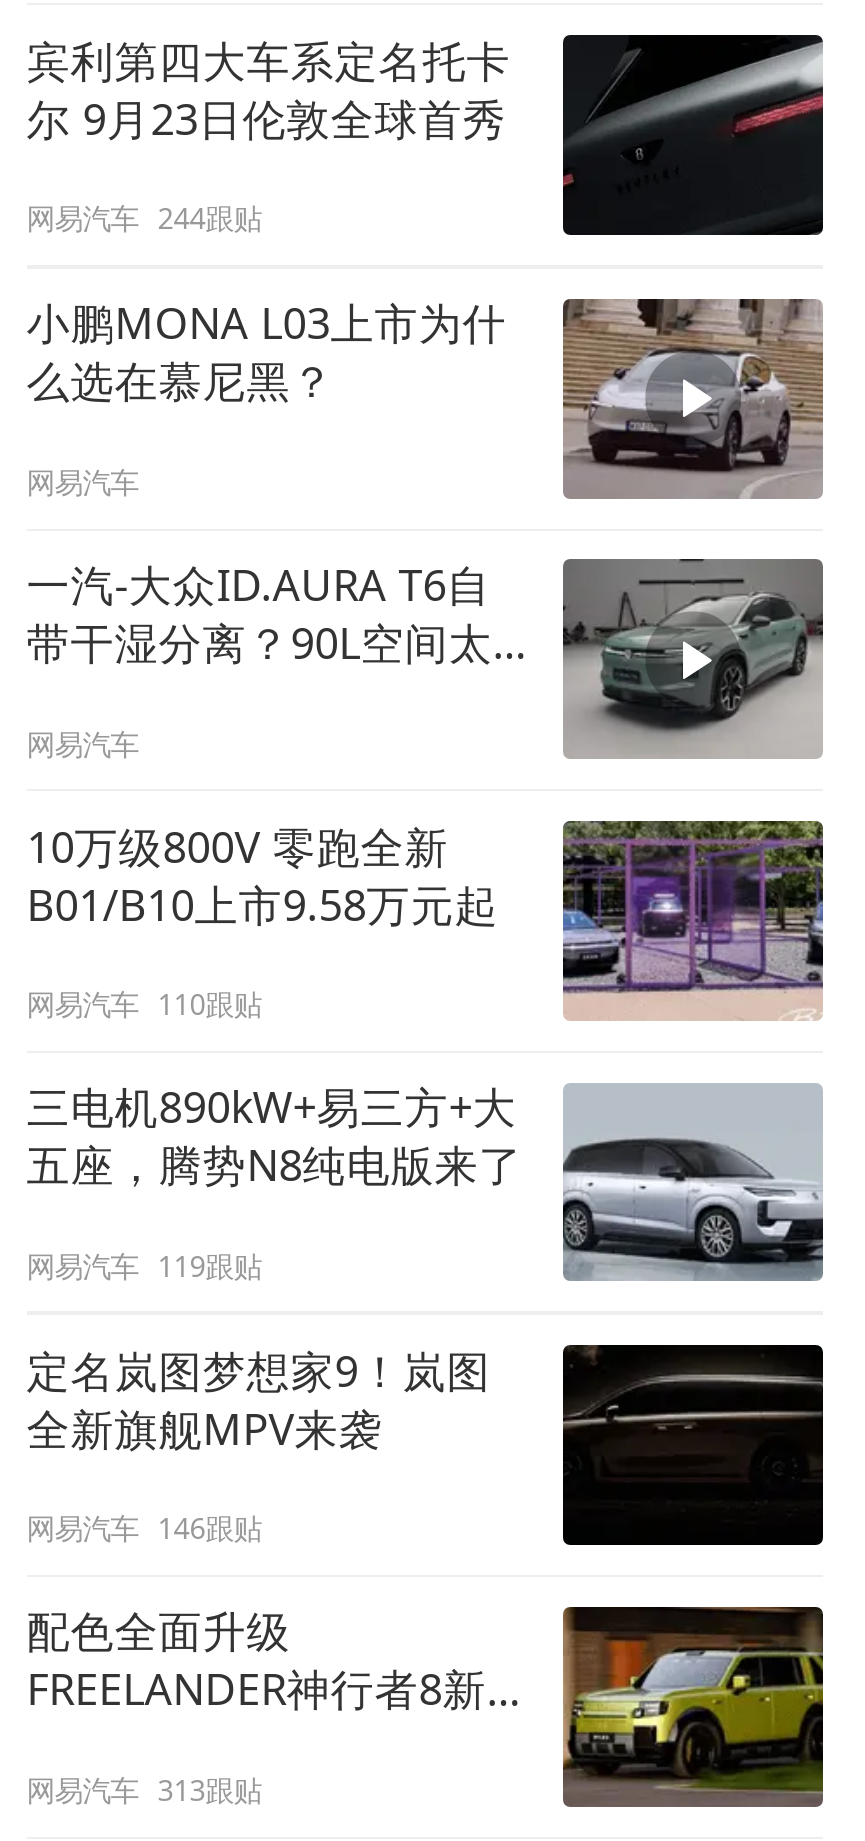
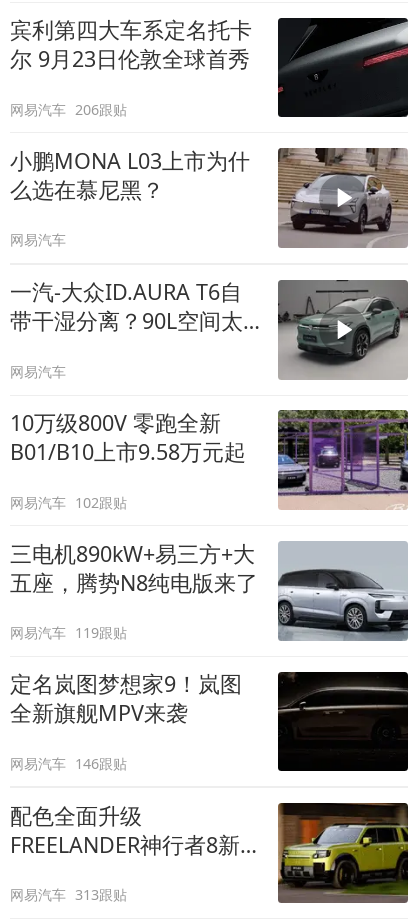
[26,199,262,237] 网易汽车 244跟贴 -> [10,100,127,119] 网易汽车 206跟贴
[26,985,262,1023] 网易汽车 110跟贴 -> [10,493,127,512] 网易汽车 102跟贴

